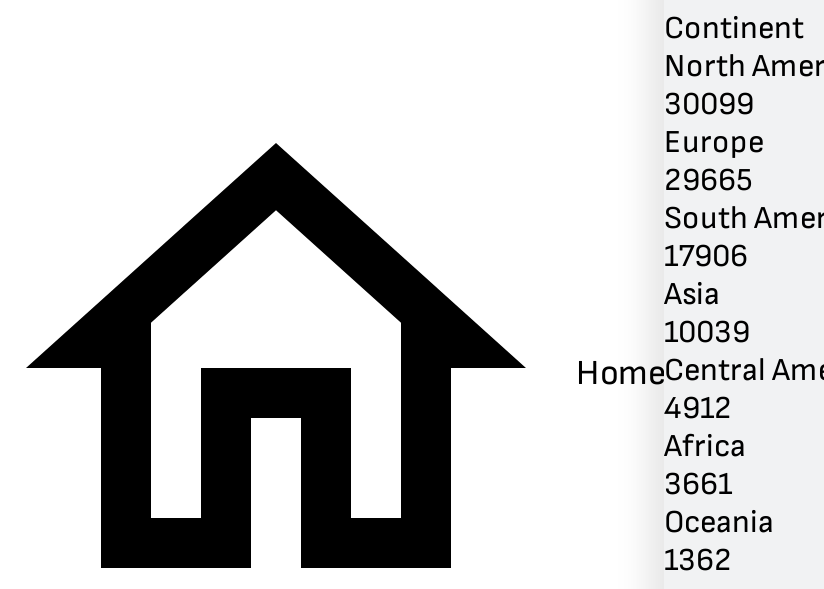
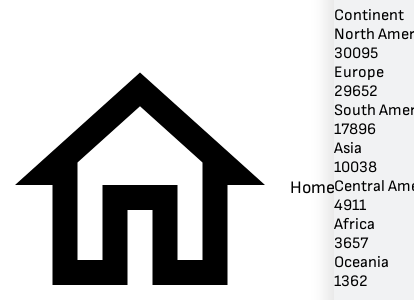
[664,86,754,124] 30099 -> [334,44,378,63] 30095
[664,162,752,200] 29665 -> [334,82,378,101] 29652
[664,238,748,276] 17906 -> [334,120,376,139] 17896
[664,314,750,352] 10039 -> [334,158,377,177] 10038
[664,390,732,428] 4912 -> [334,196,366,215] 4911
[664,466,732,504] 3661 -> [334,234,368,253] 3657

